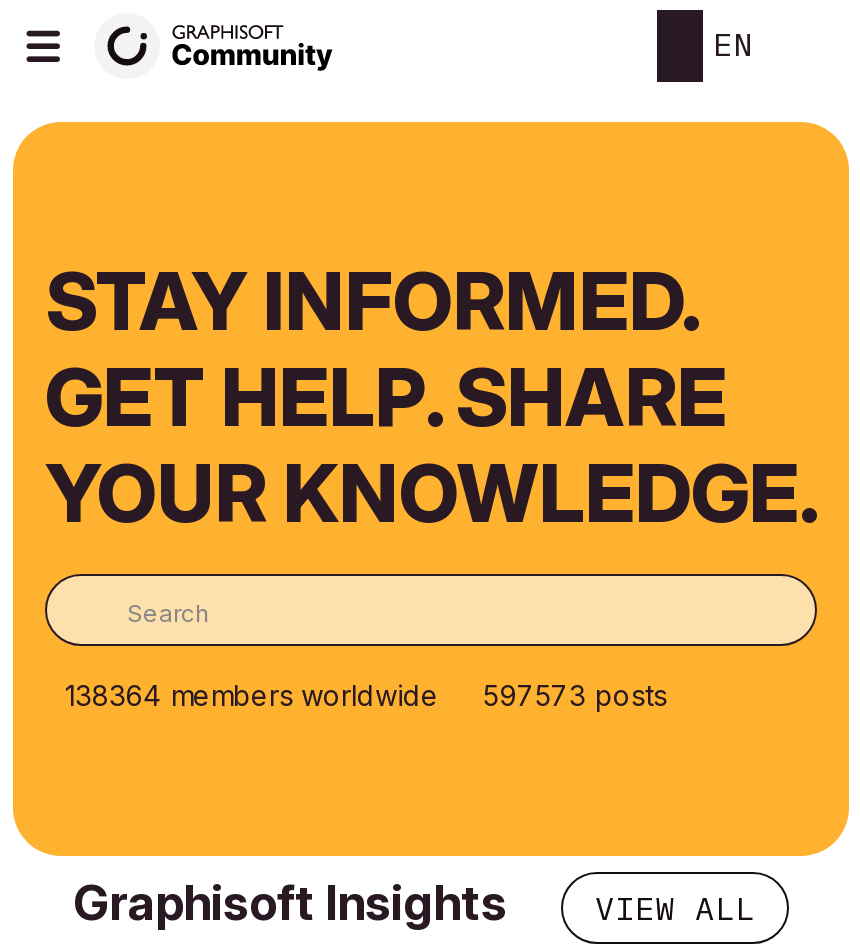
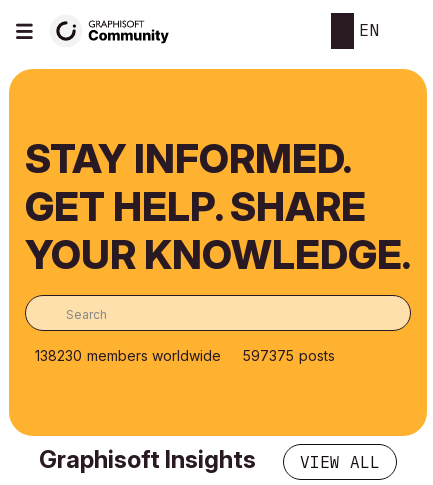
[65,677,439,711] 138364 members worldwide -> [35,346,221,363] 138230 members worldwide
[483,677,667,711] 597573 posts -> [243,346,335,363] 597375 posts

